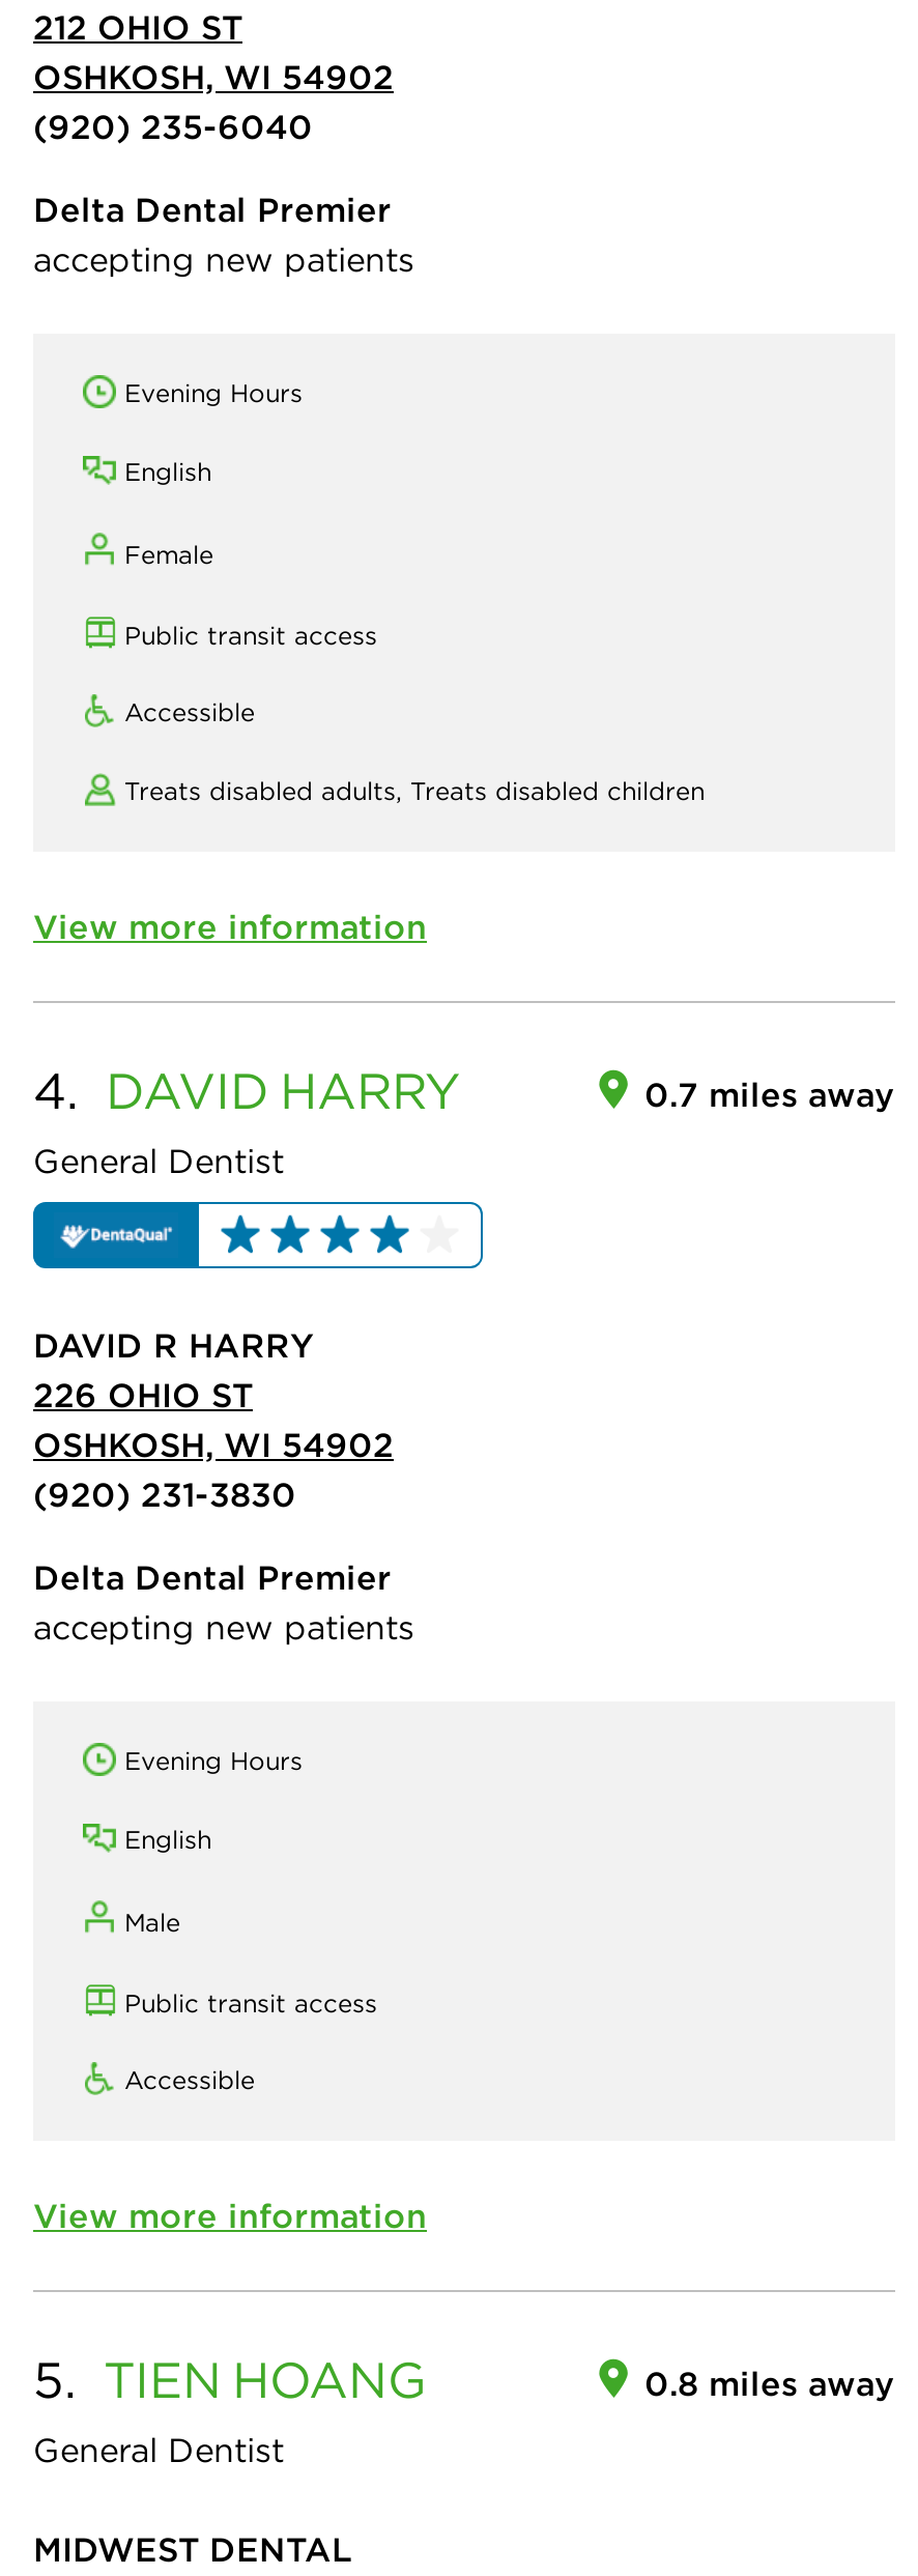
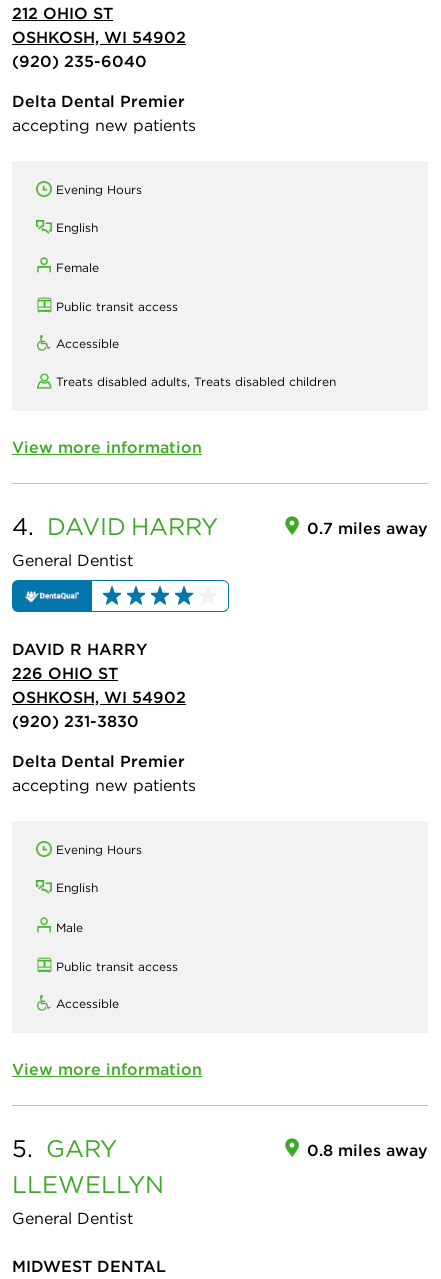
[33,2348,427,2410] 5. TIEN HOANG -> [12,1133,164,1199] 5. GARY | LLEWELLYN

